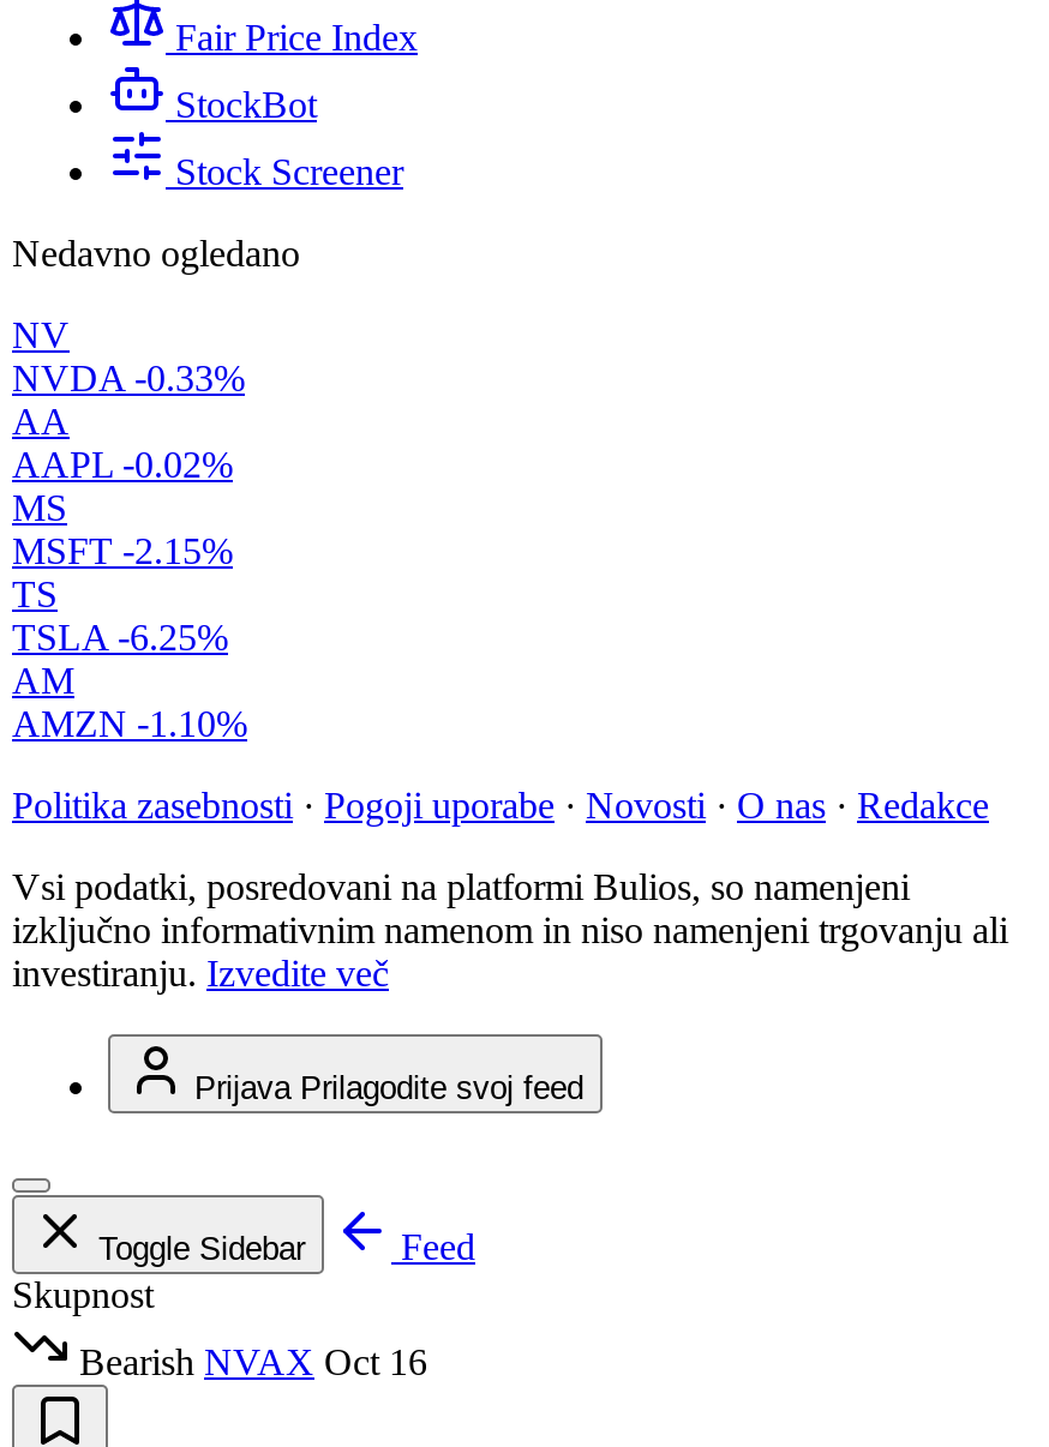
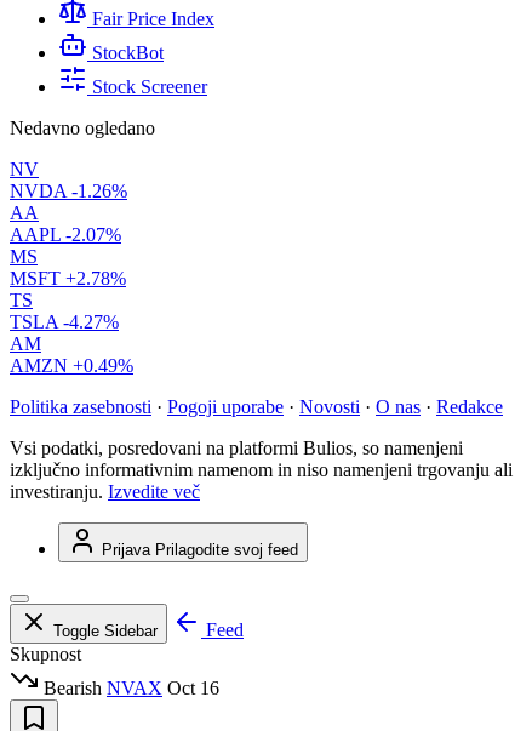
[12,358,245,399] NVDA -0.33% -> [10,181,127,201] NVDA -1.26%
[12,444,233,485] AAPL -0.02% -> [10,224,121,245] AAPL -2.07%
[12,531,233,571] MSFT -2.15% -> [10,268,126,289] MSFT +2.78%
[12,617,228,658] TSLA -6.25% -> [10,312,119,332] TSLA -4.27%
[12,703,247,744] AMZN -1.10% -> [10,355,133,376] AMZN +0.49%

